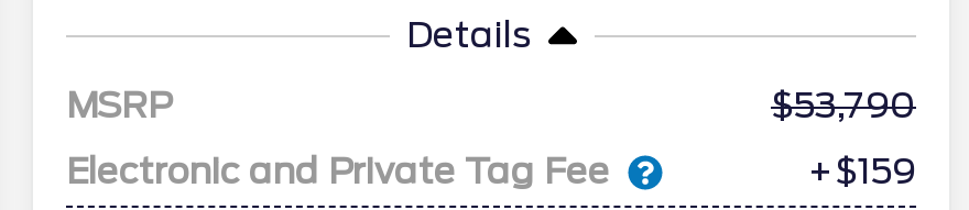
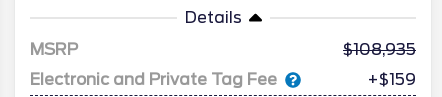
[793,84,916,126] 53,790 -> [353,40,416,59] 108,935

